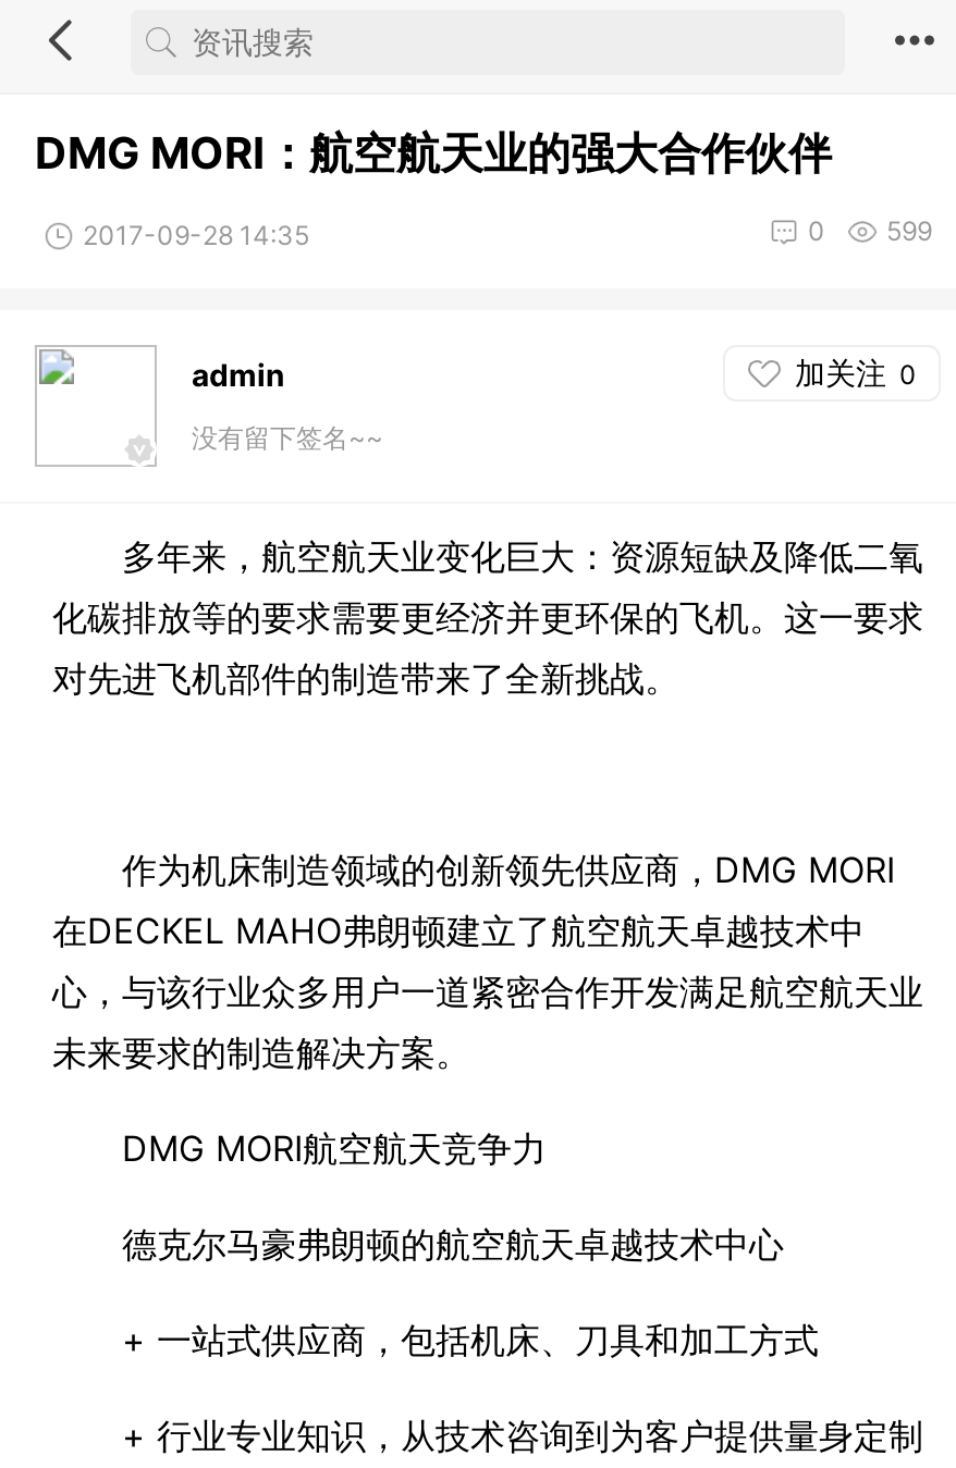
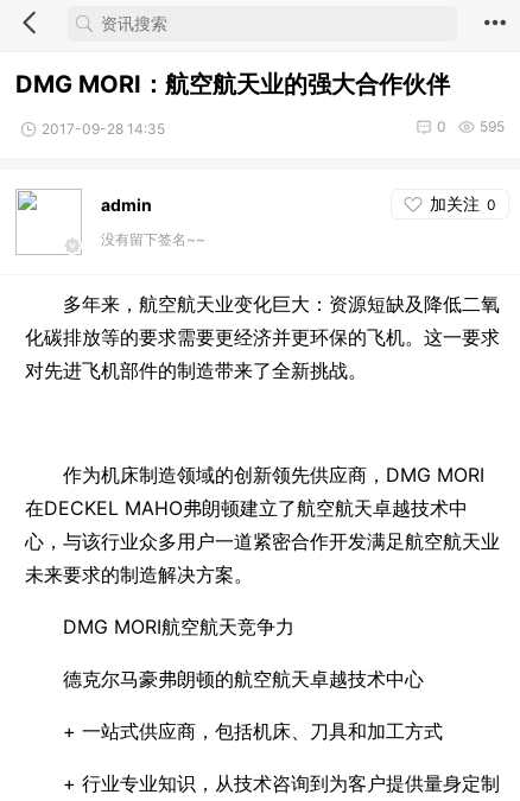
[808,214,932,247] 0 599 -> [437,117,505,135] 0 595

